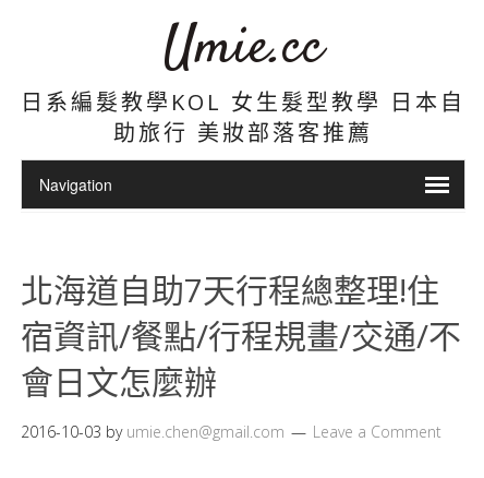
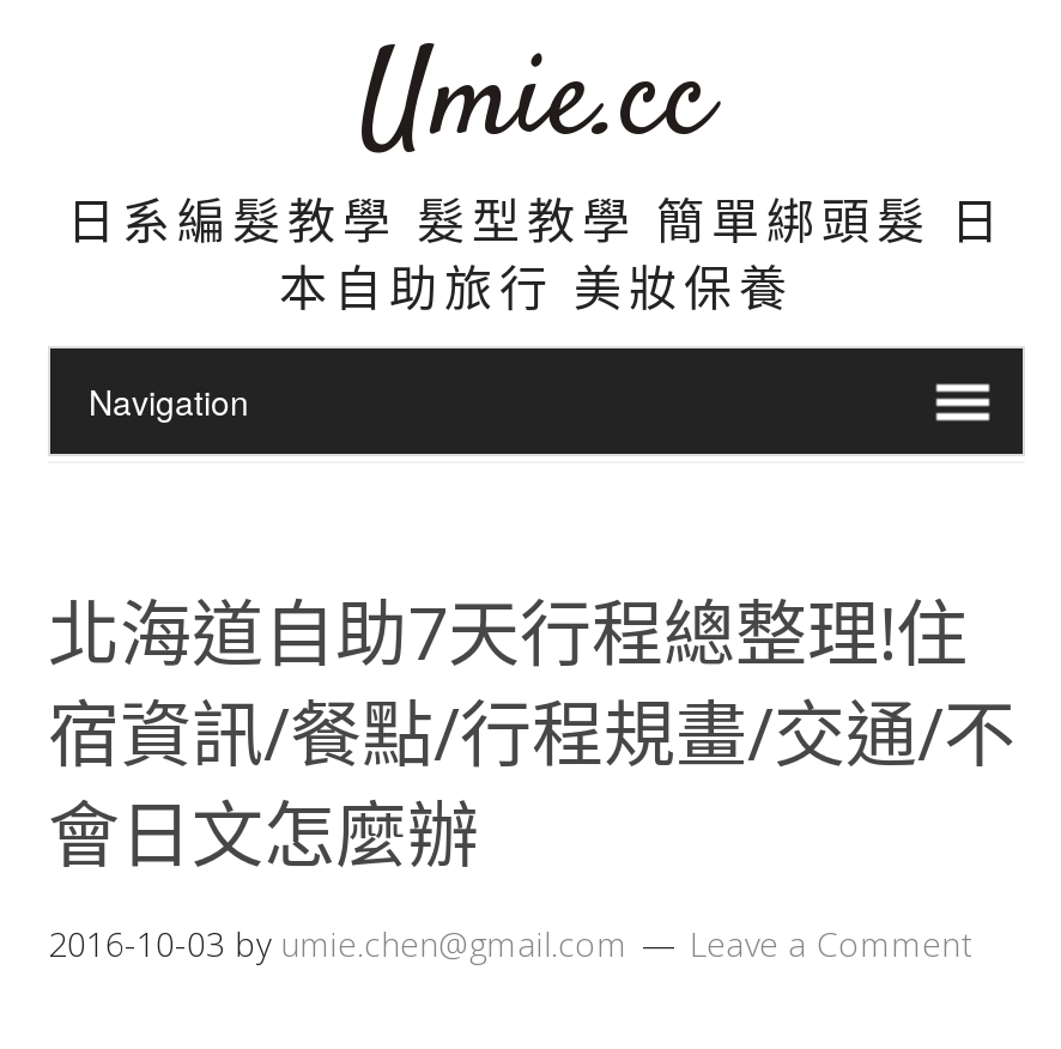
[21,87,465,147] 日系編髮教學KOL 女生髮型教學 日本自 | 助旅行 美妝部落客推薦 -> [67,188,1006,320] 日系編髮教學 髮型教學 簡單綁頭髮 日 | 本自助旅行 美妝保養

